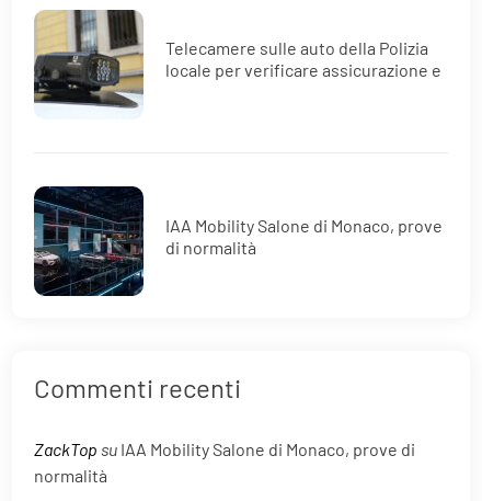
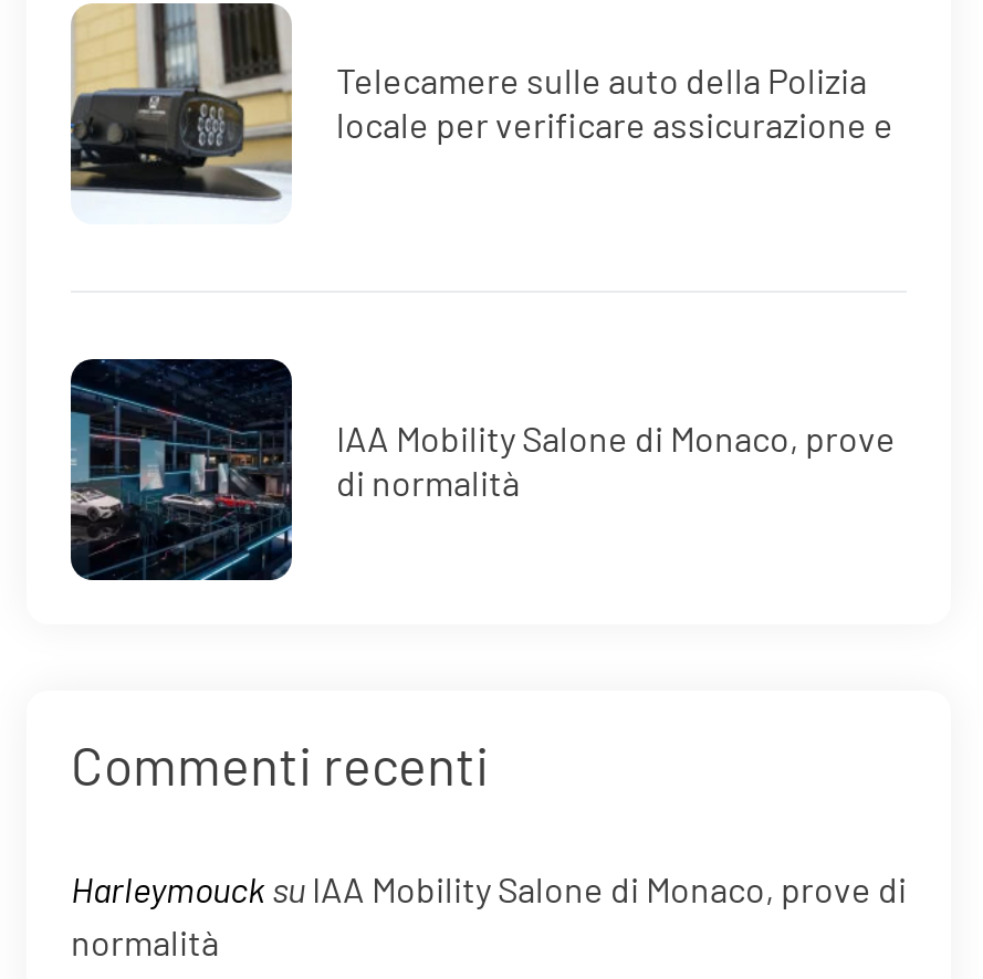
[34,439,415,460] ZackTop su IAA Mobility Salone di Monaco, prove di -> [71,868,907,910] Harleymouck su IAA Mobility Salone di Monaco, prove di

